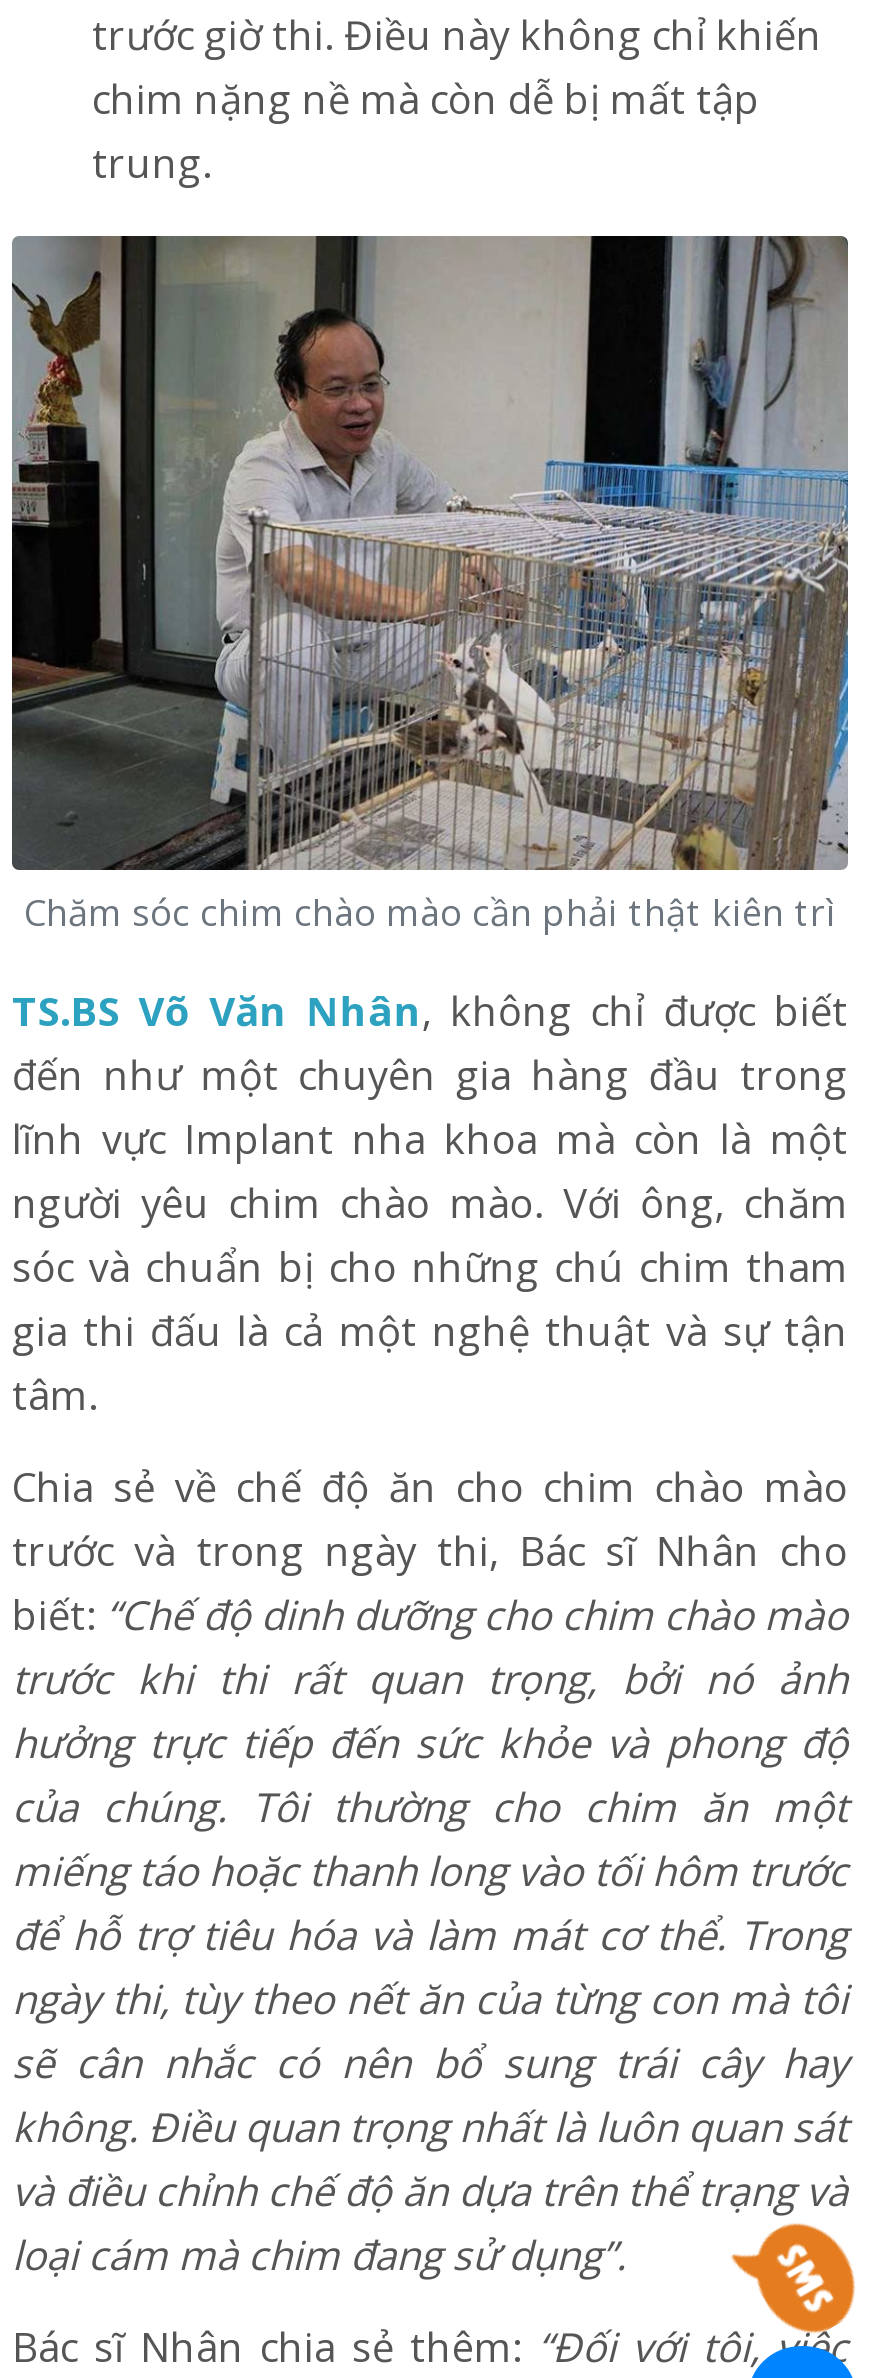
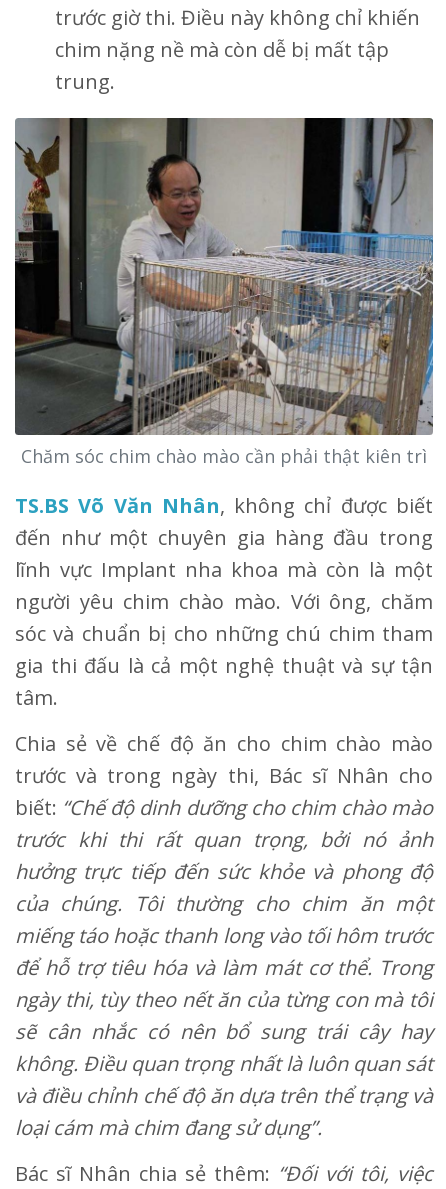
[730,2222,856,2314] [image] -> none

